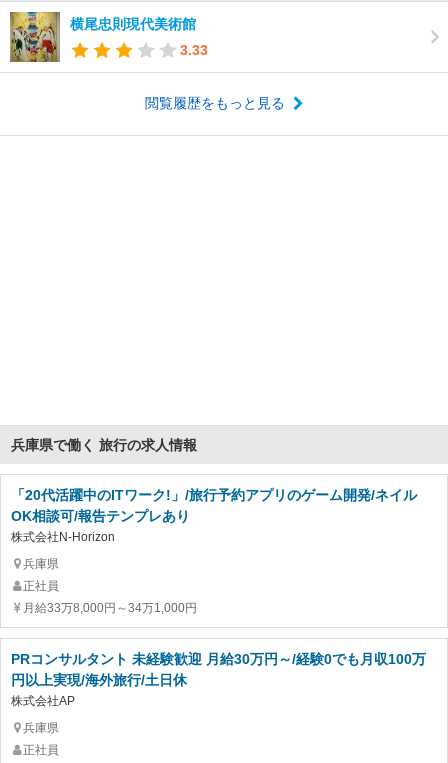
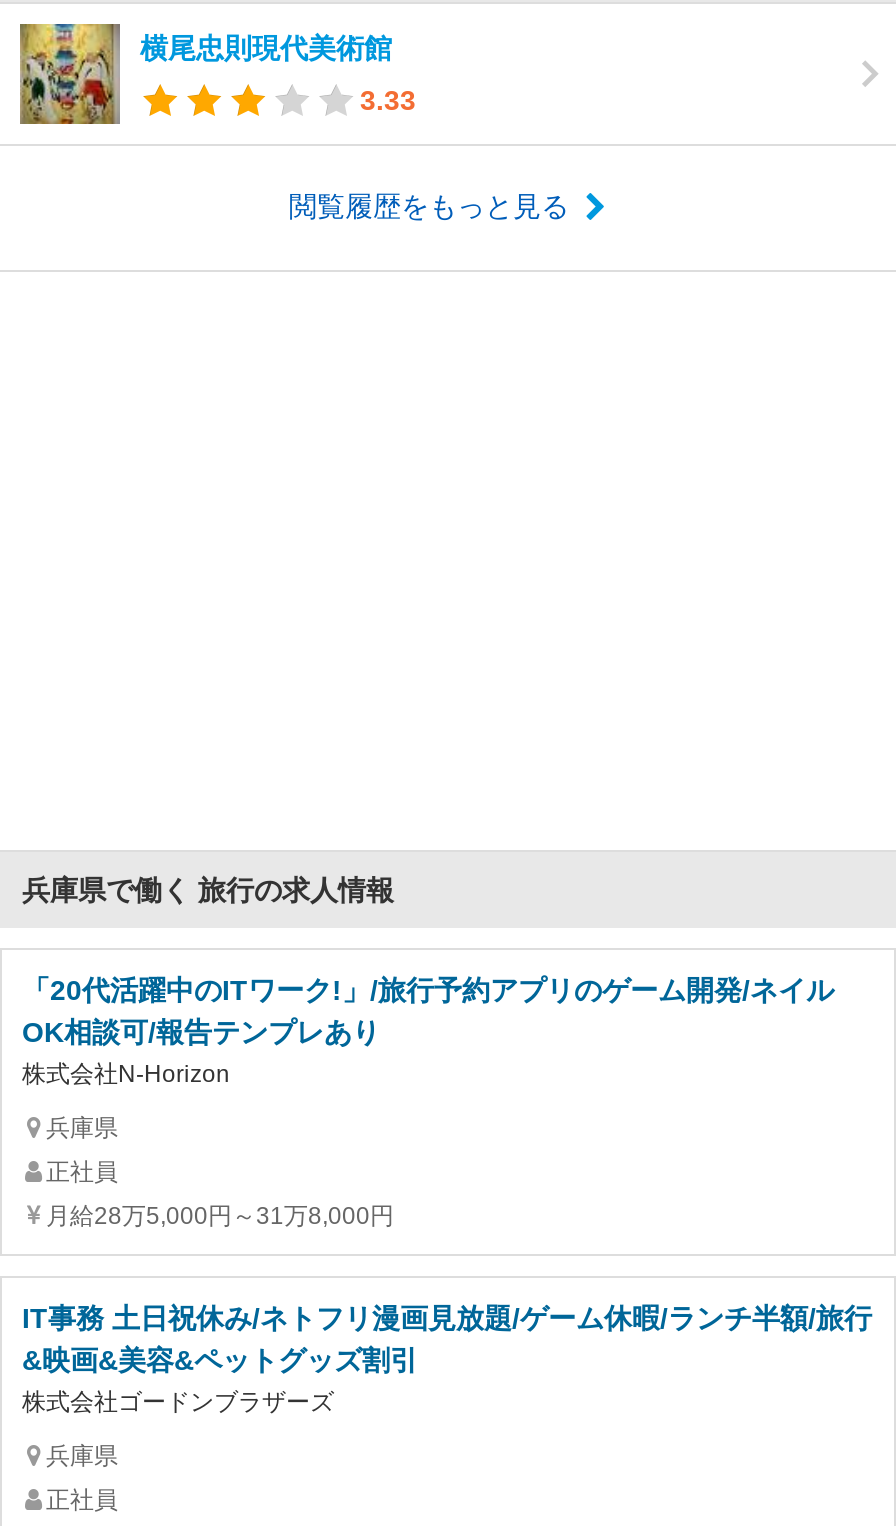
[23,601,197,615] 月給33万8,000円～34万1,000円 -> [46,1202,394,1230] 月給28万5,000円～31万8,000円
[11,651,426,708] PRコンサルタント 未経験歓迎 月給30万円～/経験0でも月収100万 | 円以上実現/海外旅行/土日休 | 株式会社AP -> [22,1302,872,1416] IT事務 土日祝休み/ネトフリ漫画見放題/ゲーム休暇/ランチ半額/旅行 | &映画&美容&ペットグッズ割引 | 株式会社ゴードンブラザーズ

